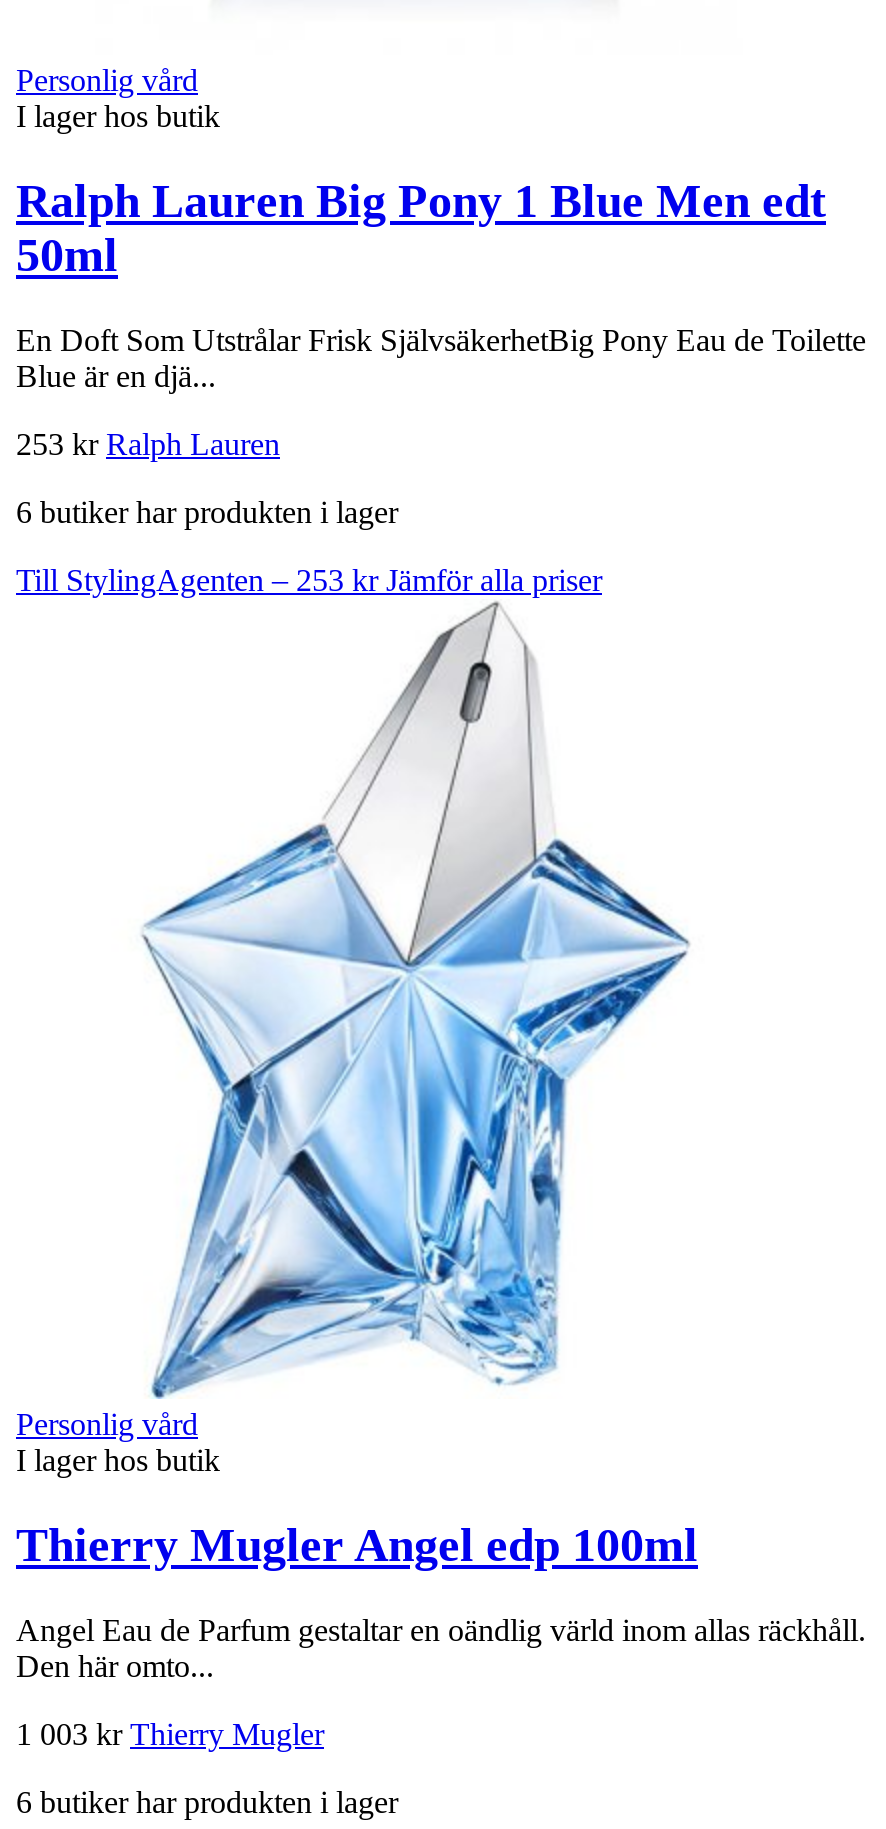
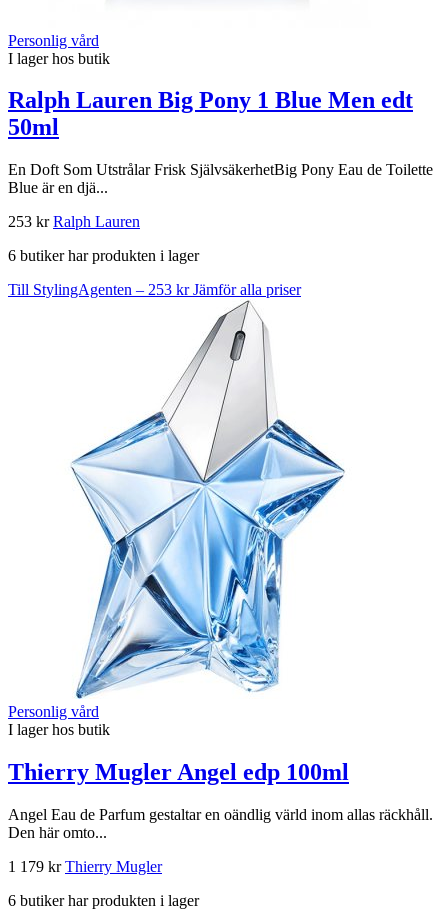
[16,1716,324,1750] 1 003 kr Thierry Mugler -> [8,858,162,875] 1 179 kr Thierry Mugler

